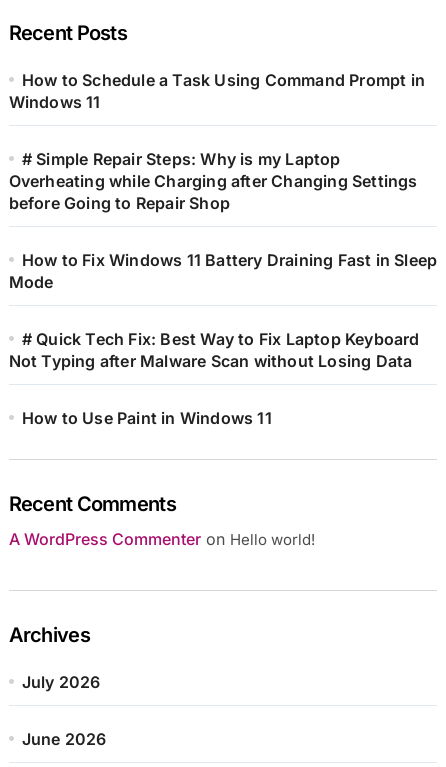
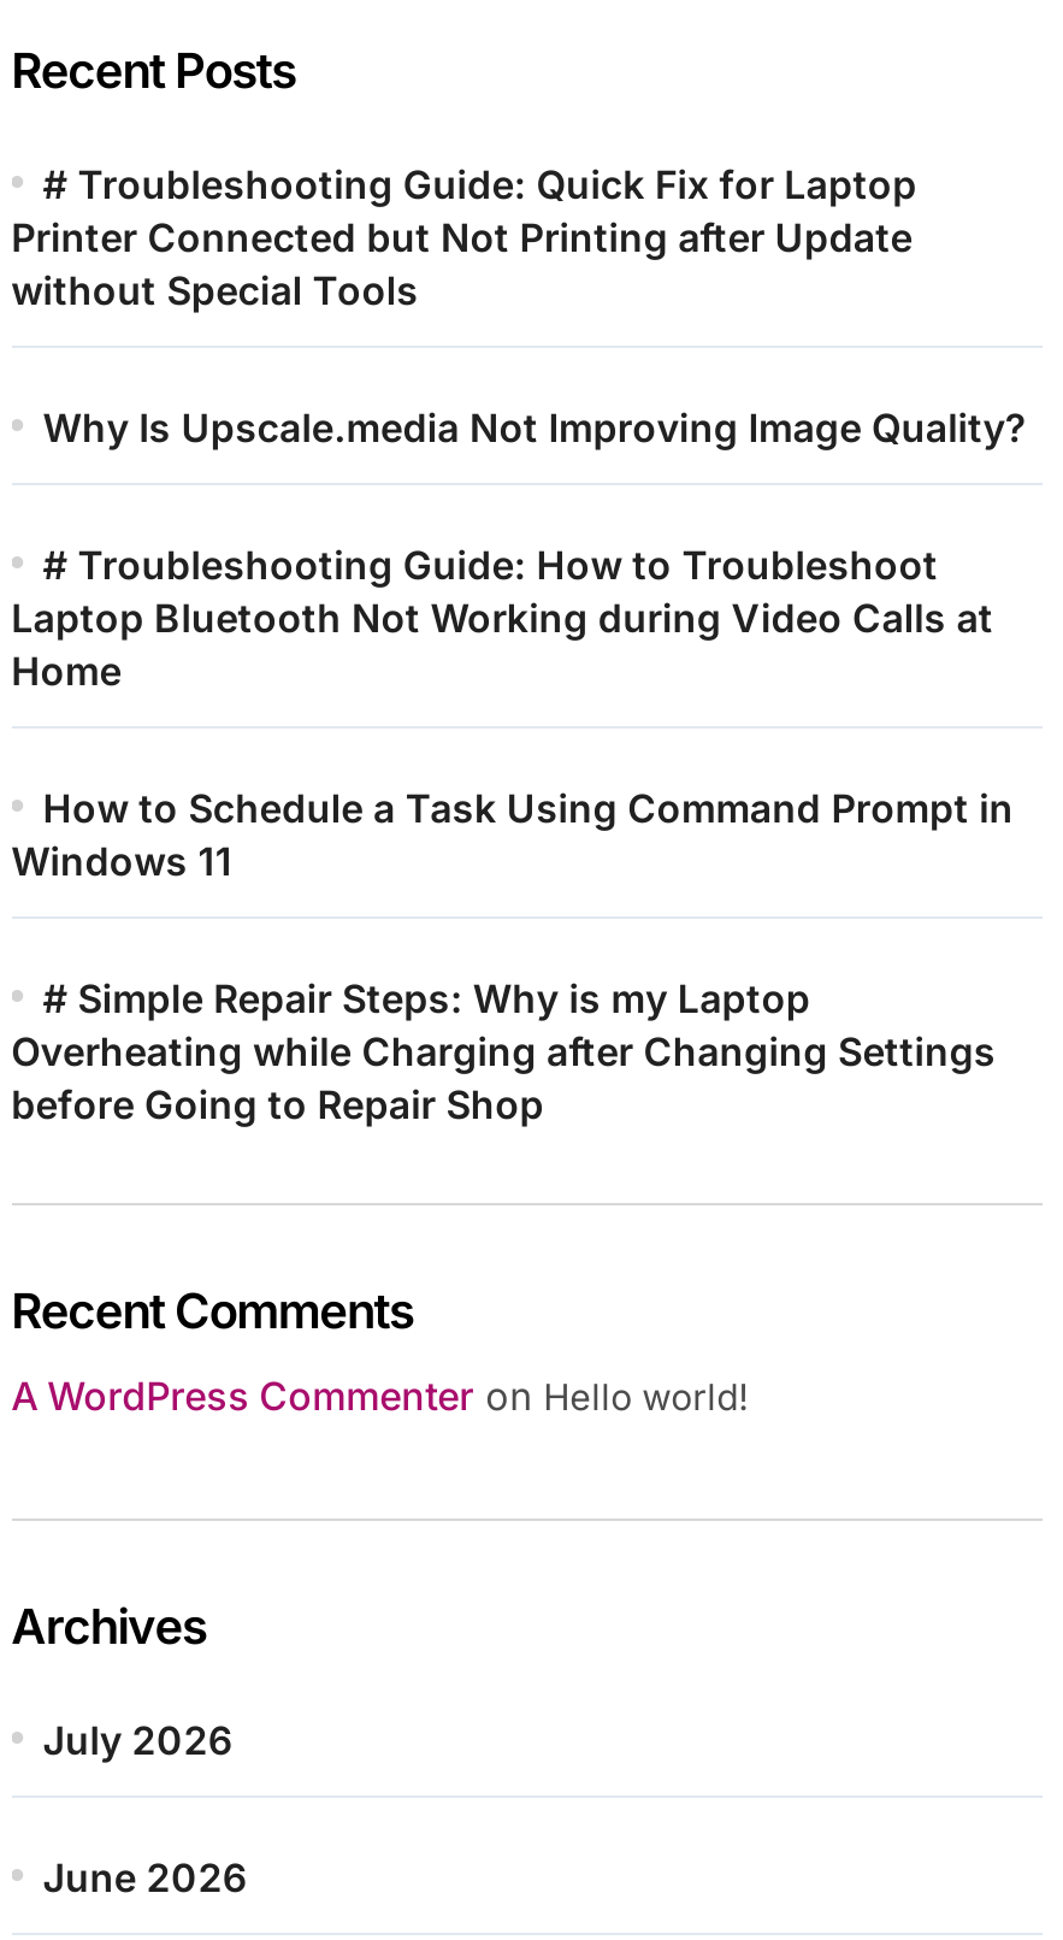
none -> [11,160,1027,694] # Troubleshooting Guide: Quick Fix for Laptop | Printer Connected but Not Printing after Update | without Special Tools | Why Is Upscale.media Not Improving Image Quality? | # Troubleshooting Guide: How to Troubleshoot | Laptop Bluetooth Not Working during Video Calls at | Home
moved [9,70,425,213] -> [11,783,1014,1128]: How to Schedule a Task Using Command Prompt in | Windows 11 | # Simple Repair Steps: Why is my Laptop | Overheating while Charging after Changing Settings | before Going to Repair Shop
[9,250,437,428] How to Fix Windows 11 Battery Draining Fast in Sleep | Mode | # Quick Tech Fix: Best Way to Fix Laptop Keyboard | Not Typing after Malware Scan without Losing Data | How to Use Paint in Windows 11 -> none

